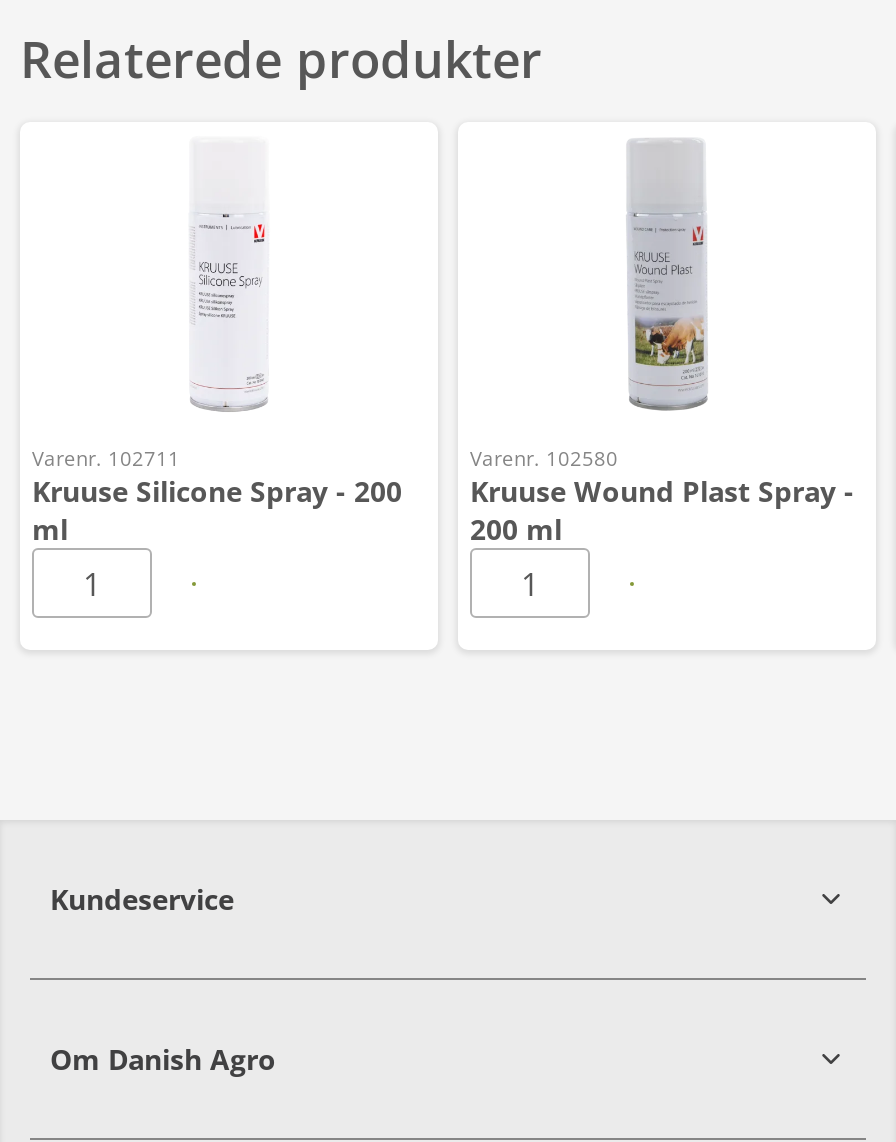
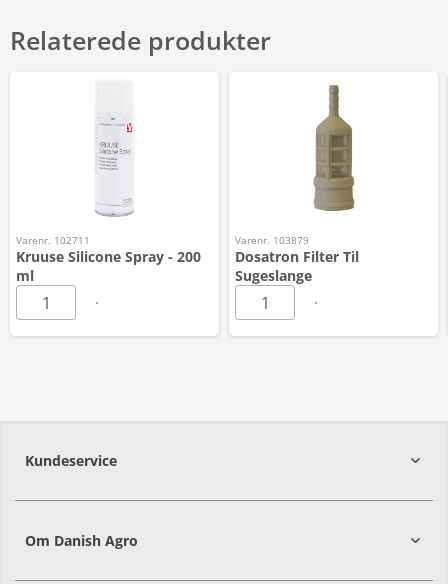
[470,138,854,548] [image] | Varenr. 102580 | Kruuse Wound Plast Spray - | 200 ml -> [235,81,359,285] [image] | Varenr. 103879 | Dosatron Filter Til | Sugeslange

